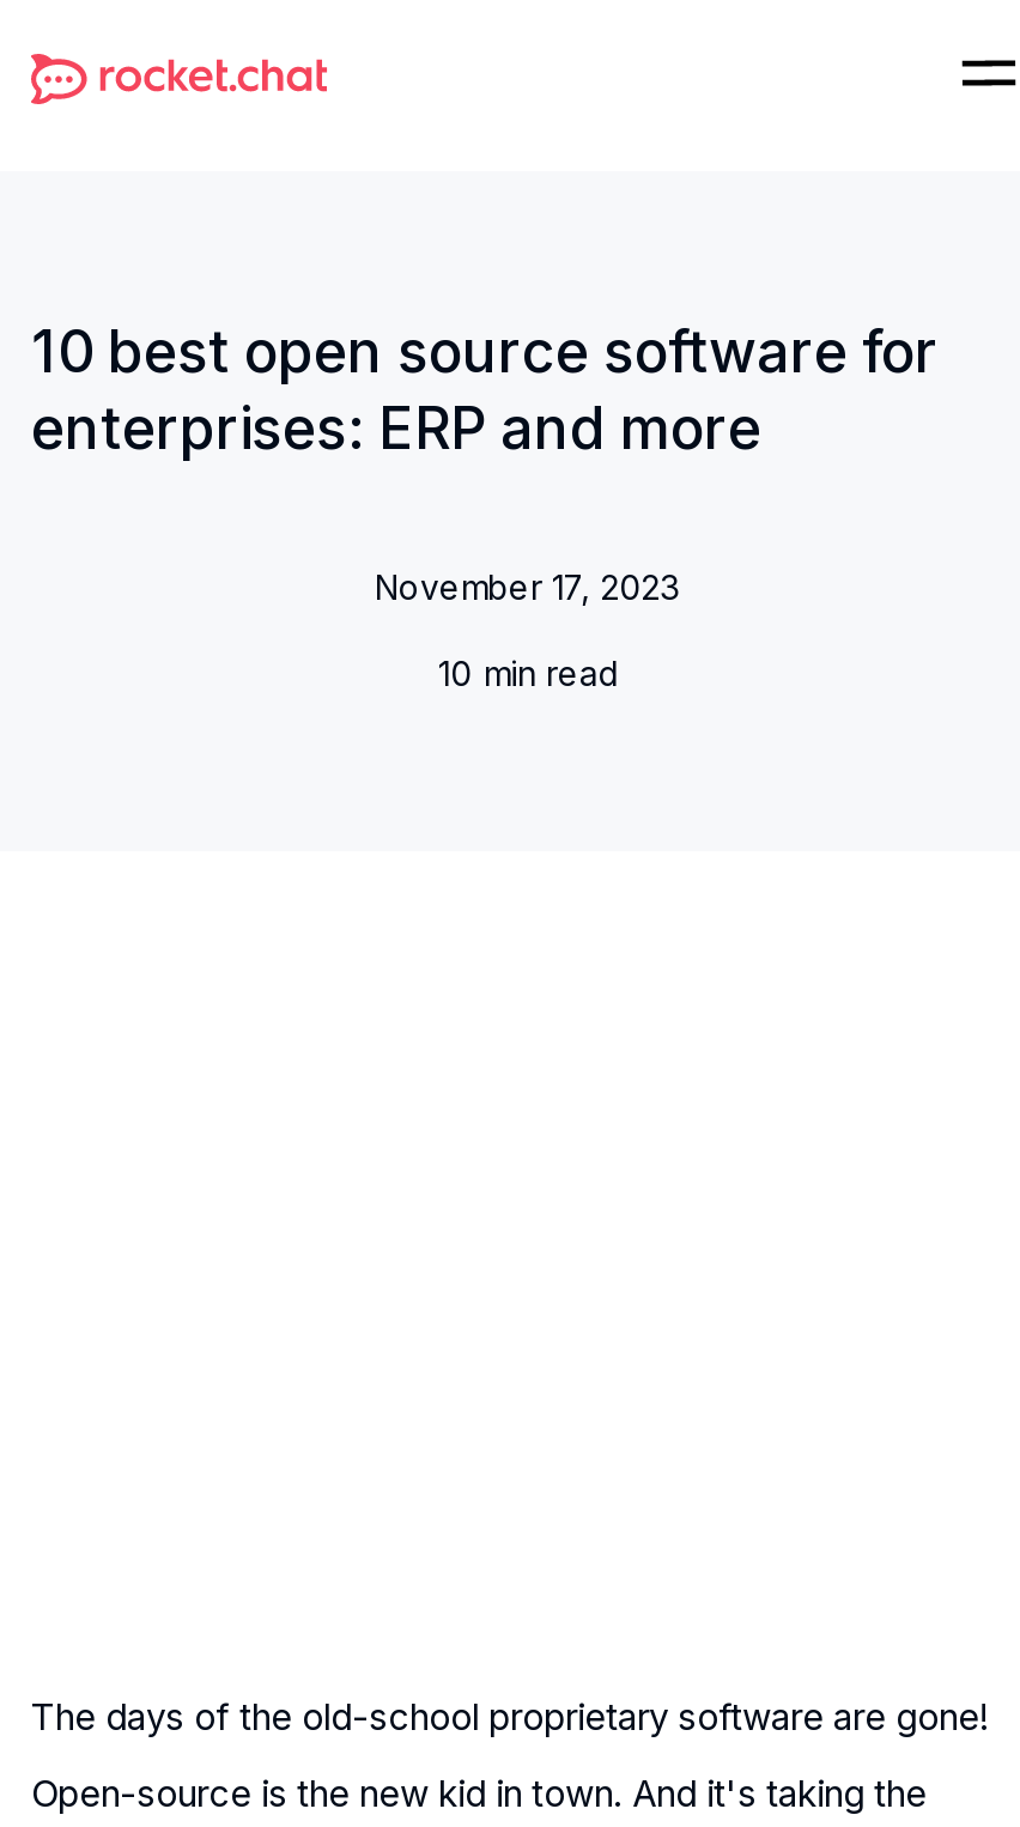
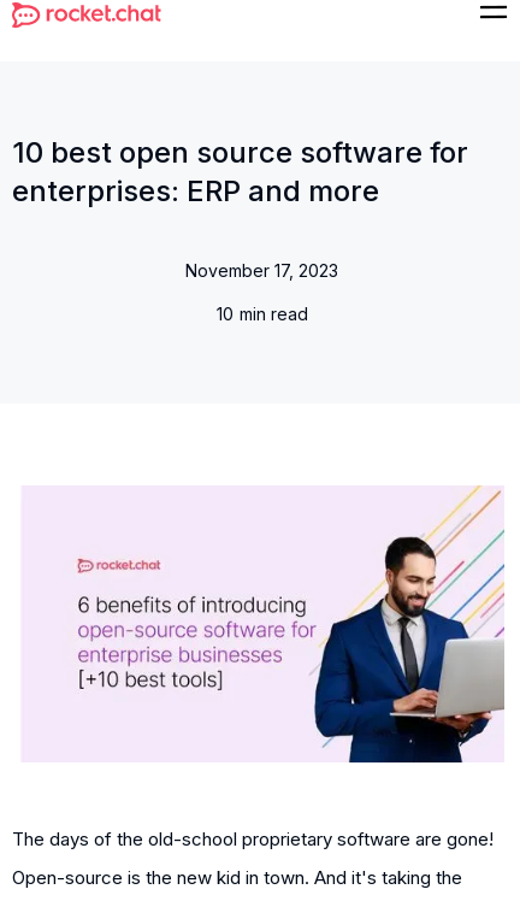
none -> [76,485,506,764] [image]

